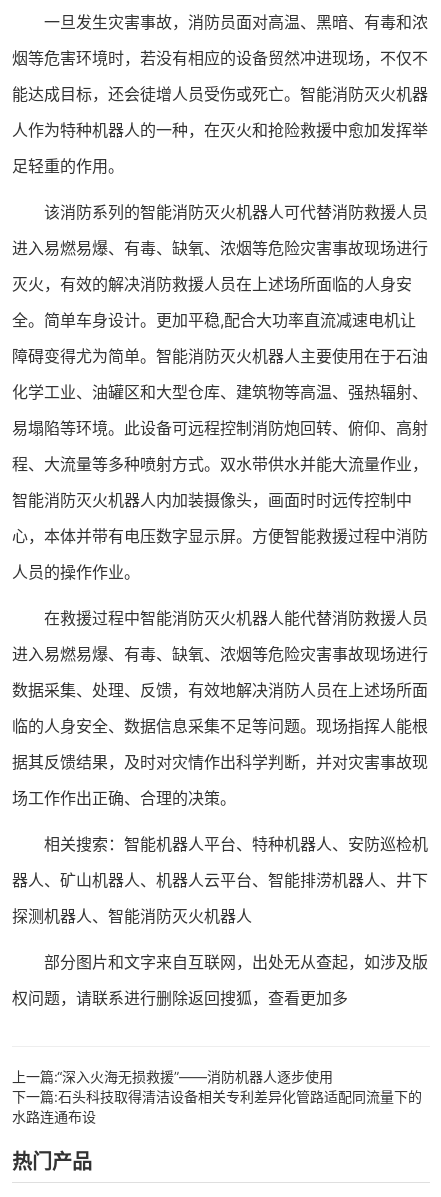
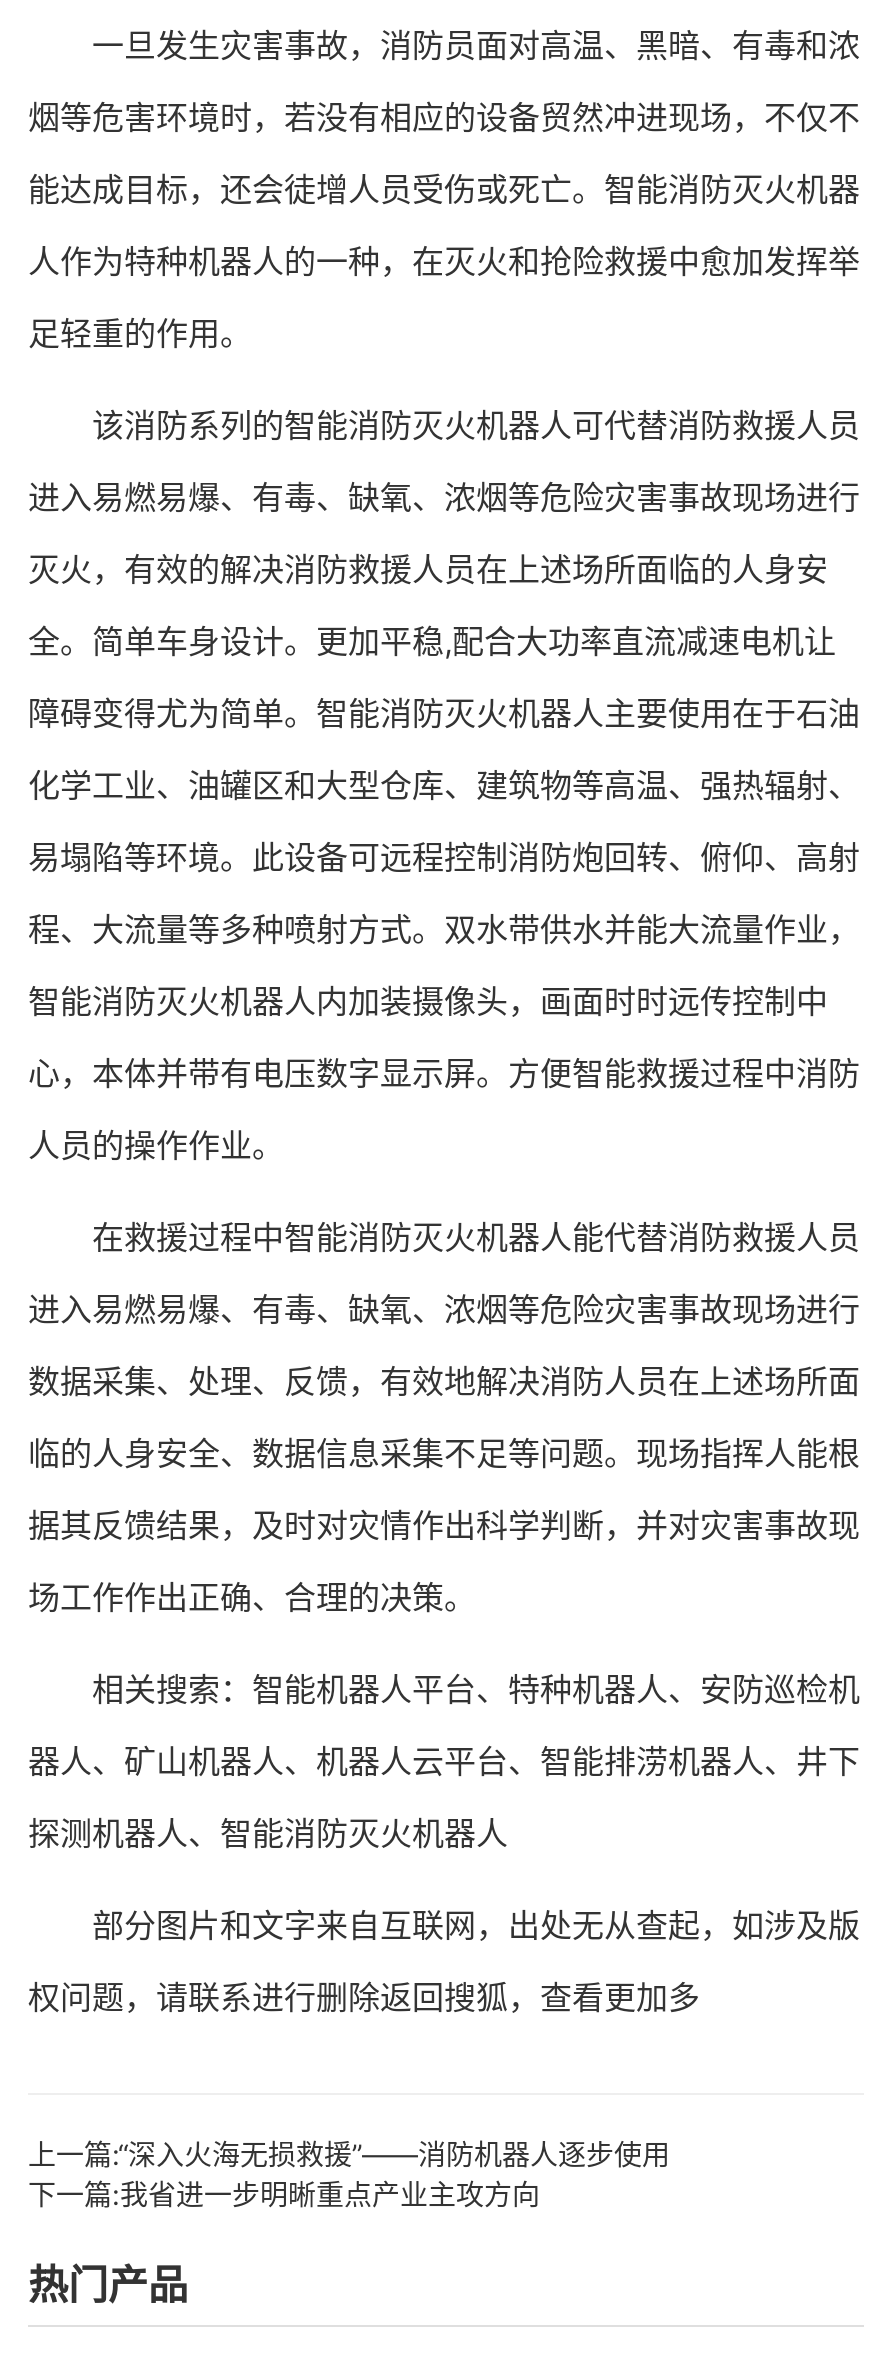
[12,1088,422,1125] 下一篇:石头科技取得清洁设备相关专利差异化管路适配同流量下的 | 水路连通布设 -> [28,2177,540,2211] 下一篇:我省进一步明晰重点产业主攻方向

